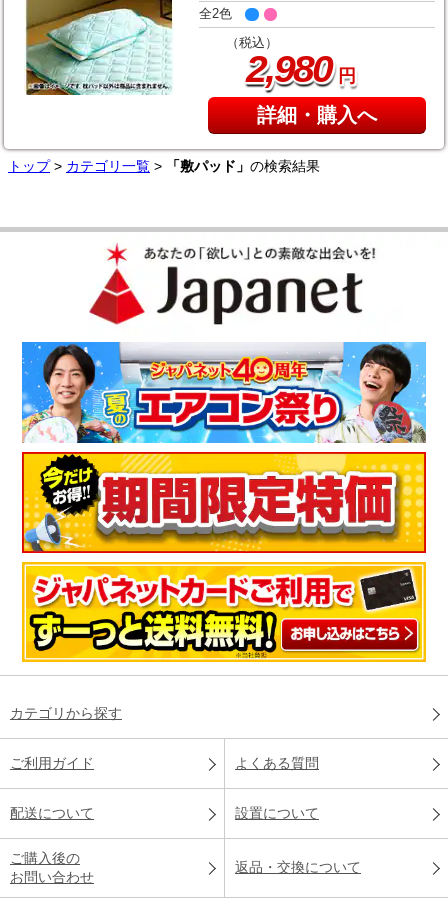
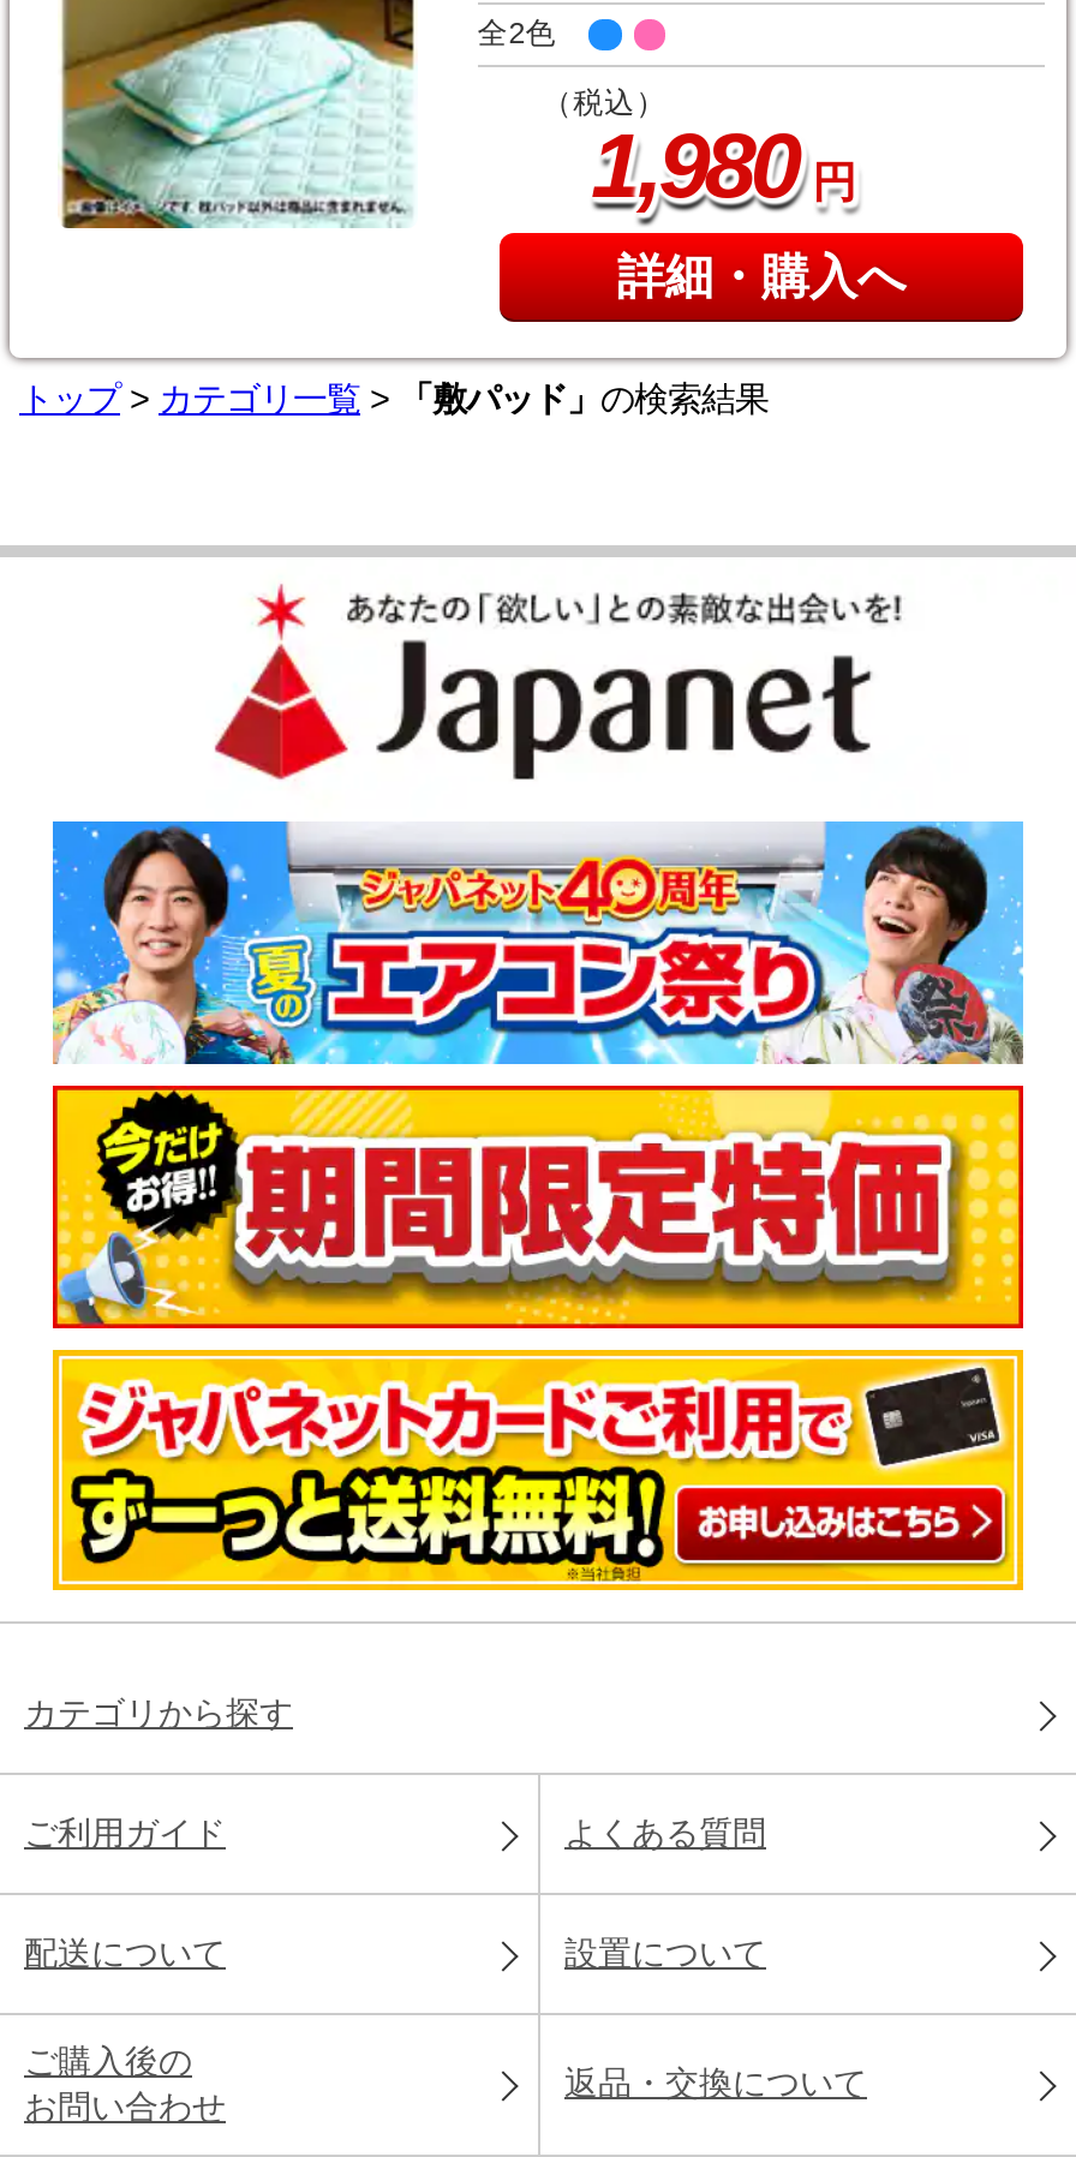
[246,45,355,91] 2,980 円 -> [592,109,852,220] 1,980 円

